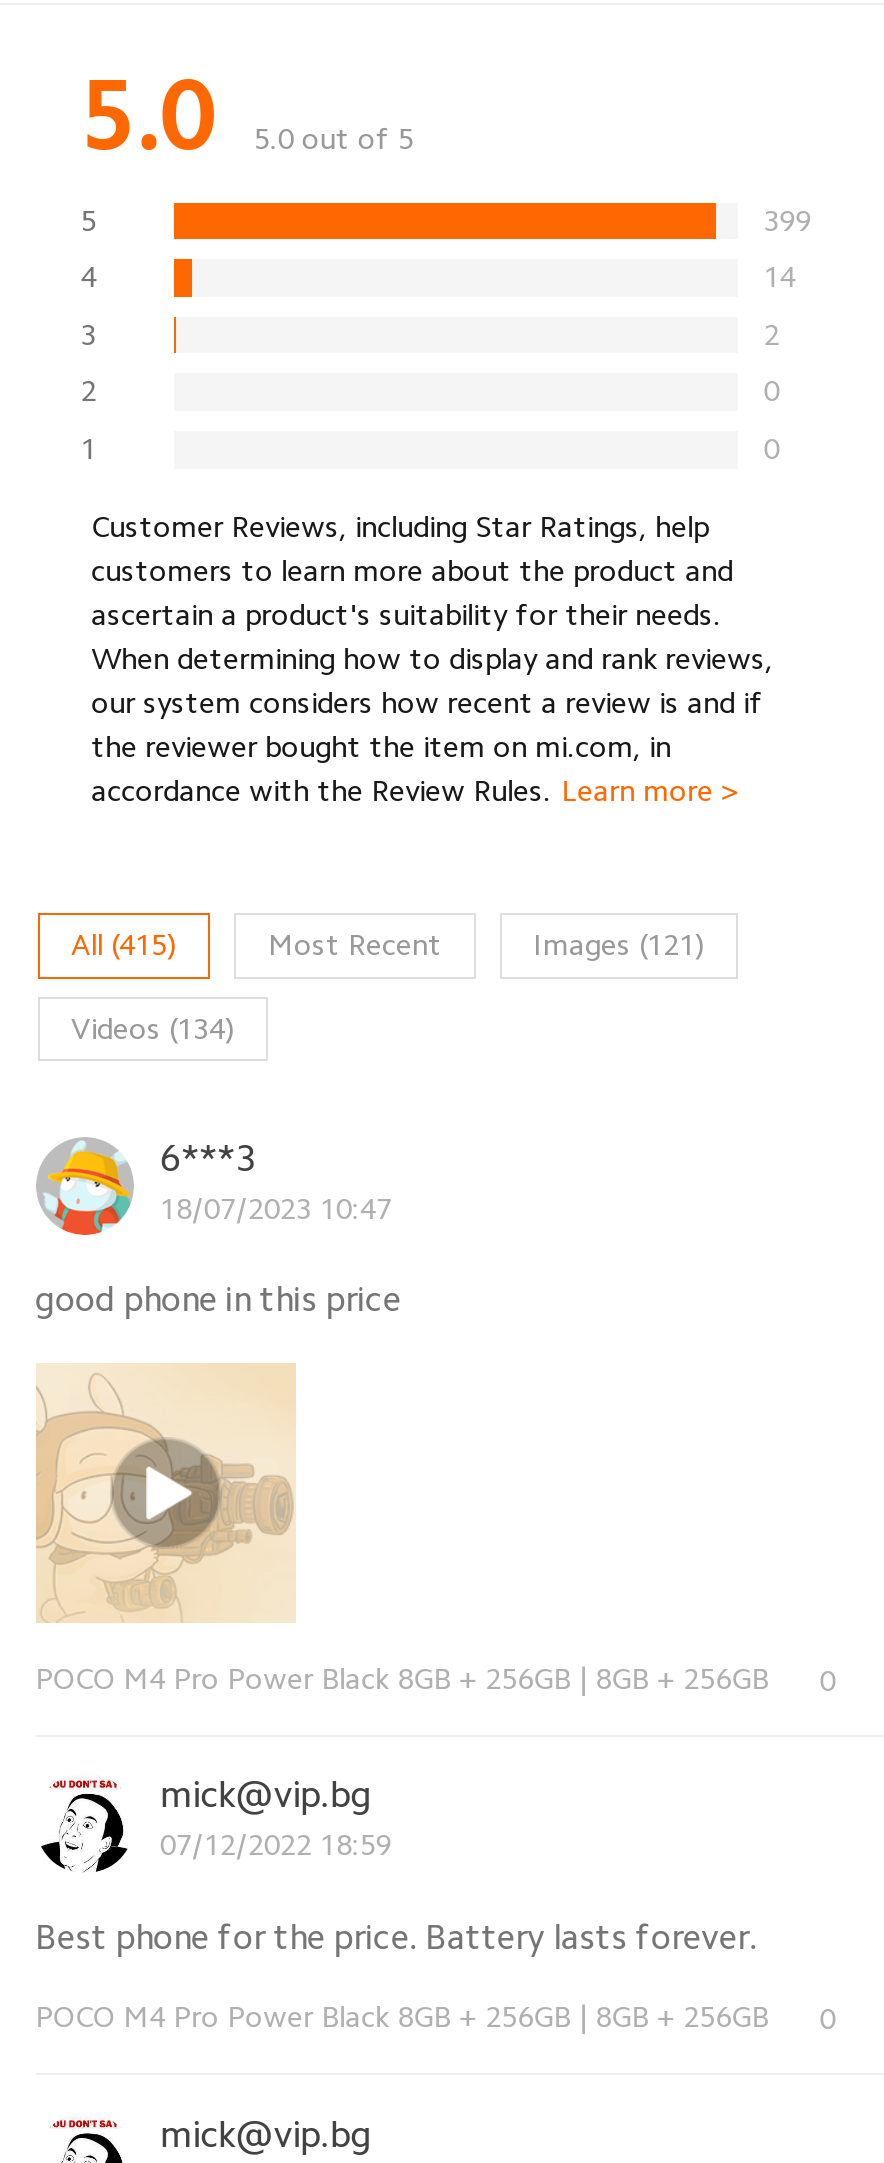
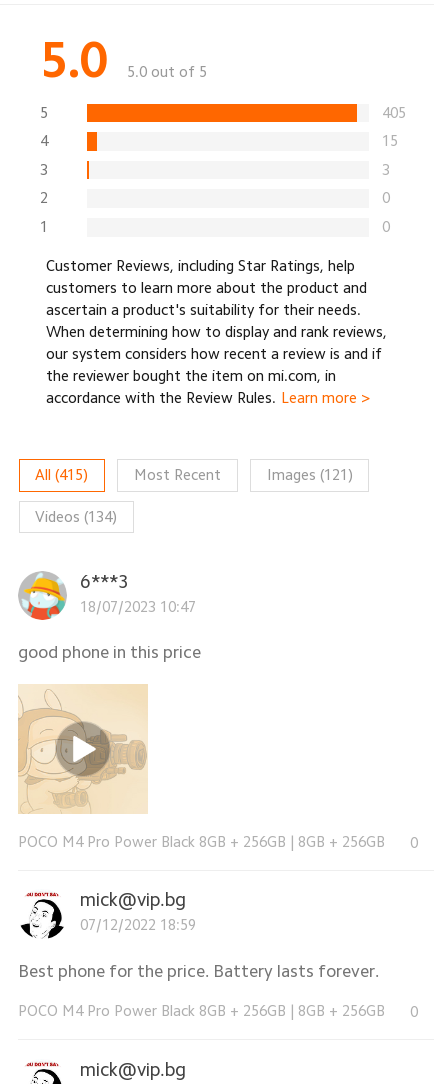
[763,204,811,234] 399 -> [382,104,406,119] 405
[763,261,795,291] 14 -> [382,133,398,148] 15
[763,319,779,349] 2 -> [382,162,390,177] 3

